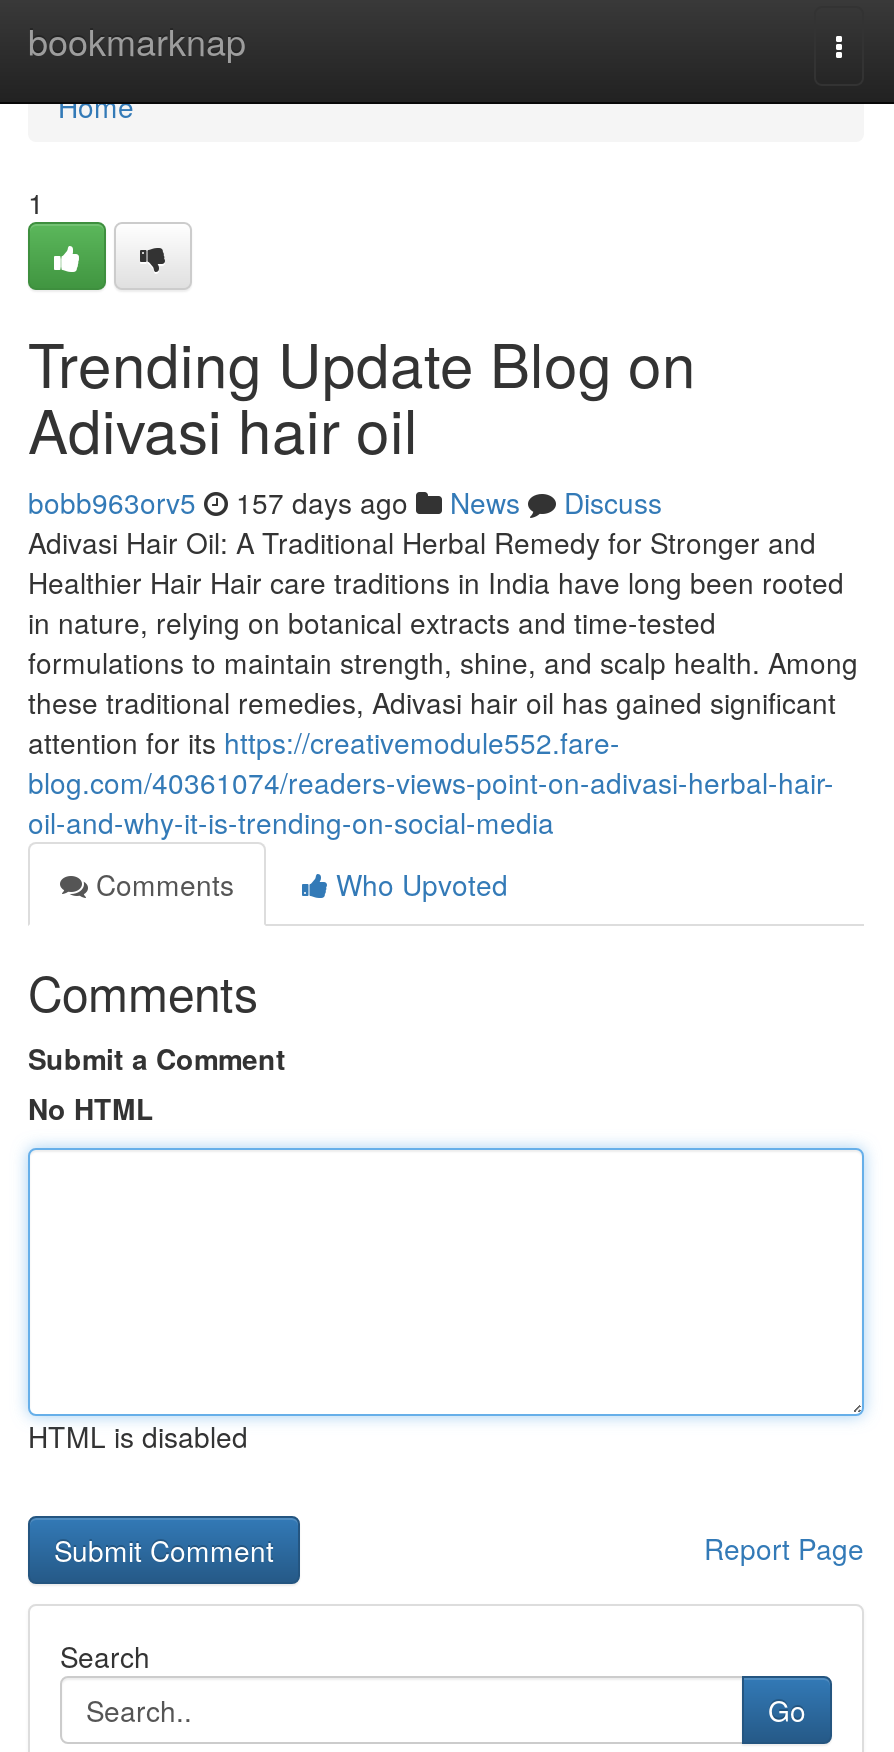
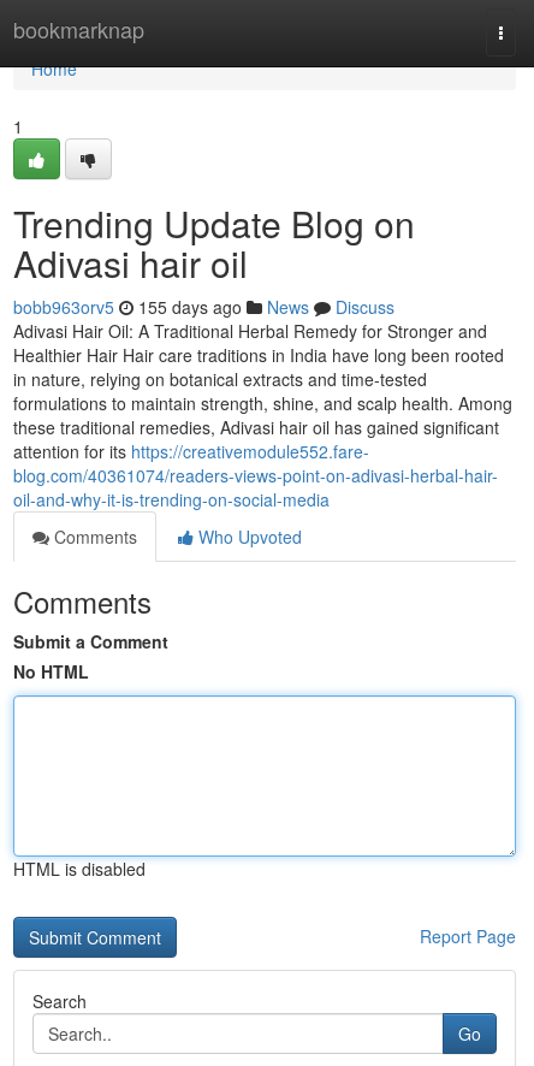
[28,482,662,522] bobb963orv5 157 days ago News Discuss -> [13,295,394,319] bobb963orv5 155 days ago News Discuss

